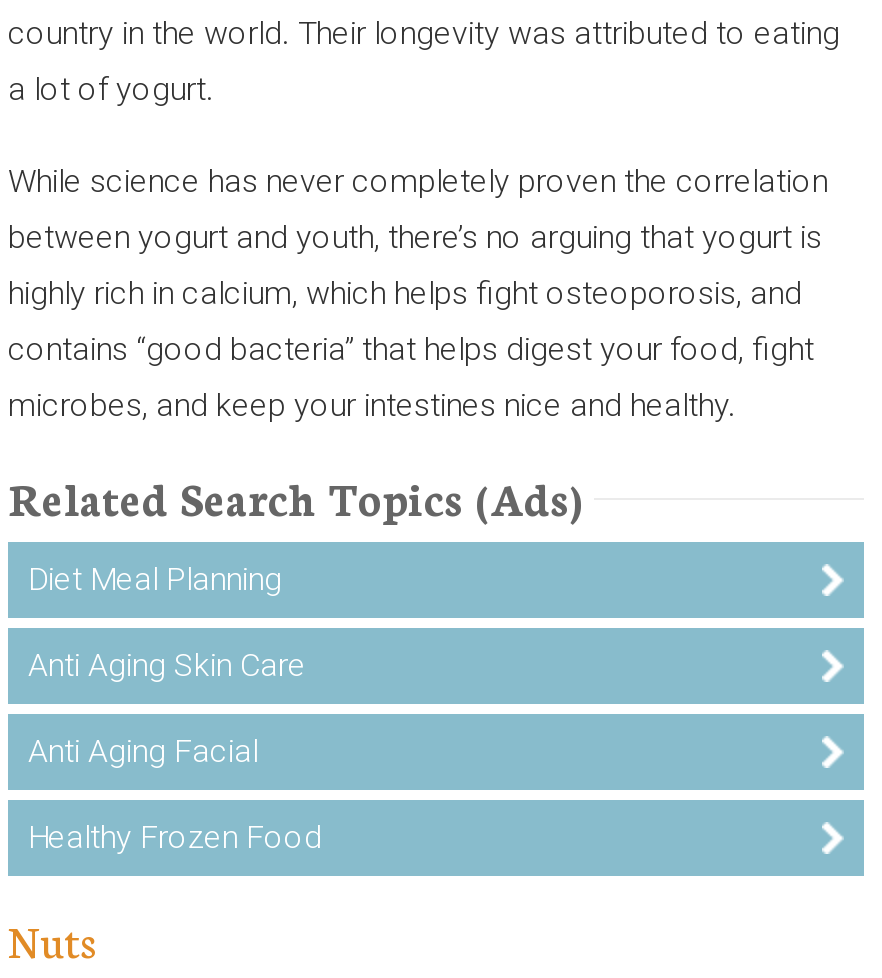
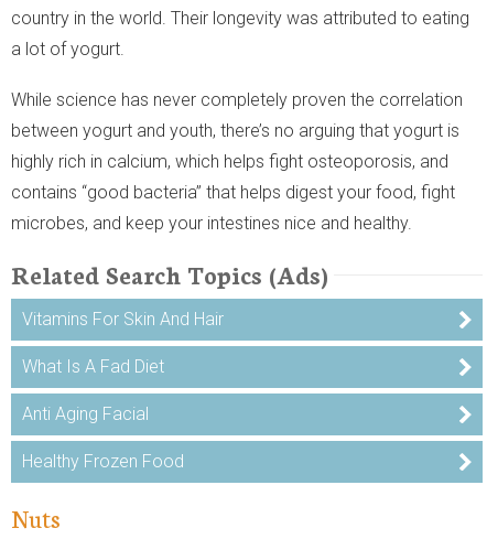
[28,559,282,597] Diet Meal Planning -> [22,308,224,329] Vitamins For Skin And Hair
[28,645,306,683] Anti Aging Skin Care -> [22,355,164,376] What Is A Fad Diet

